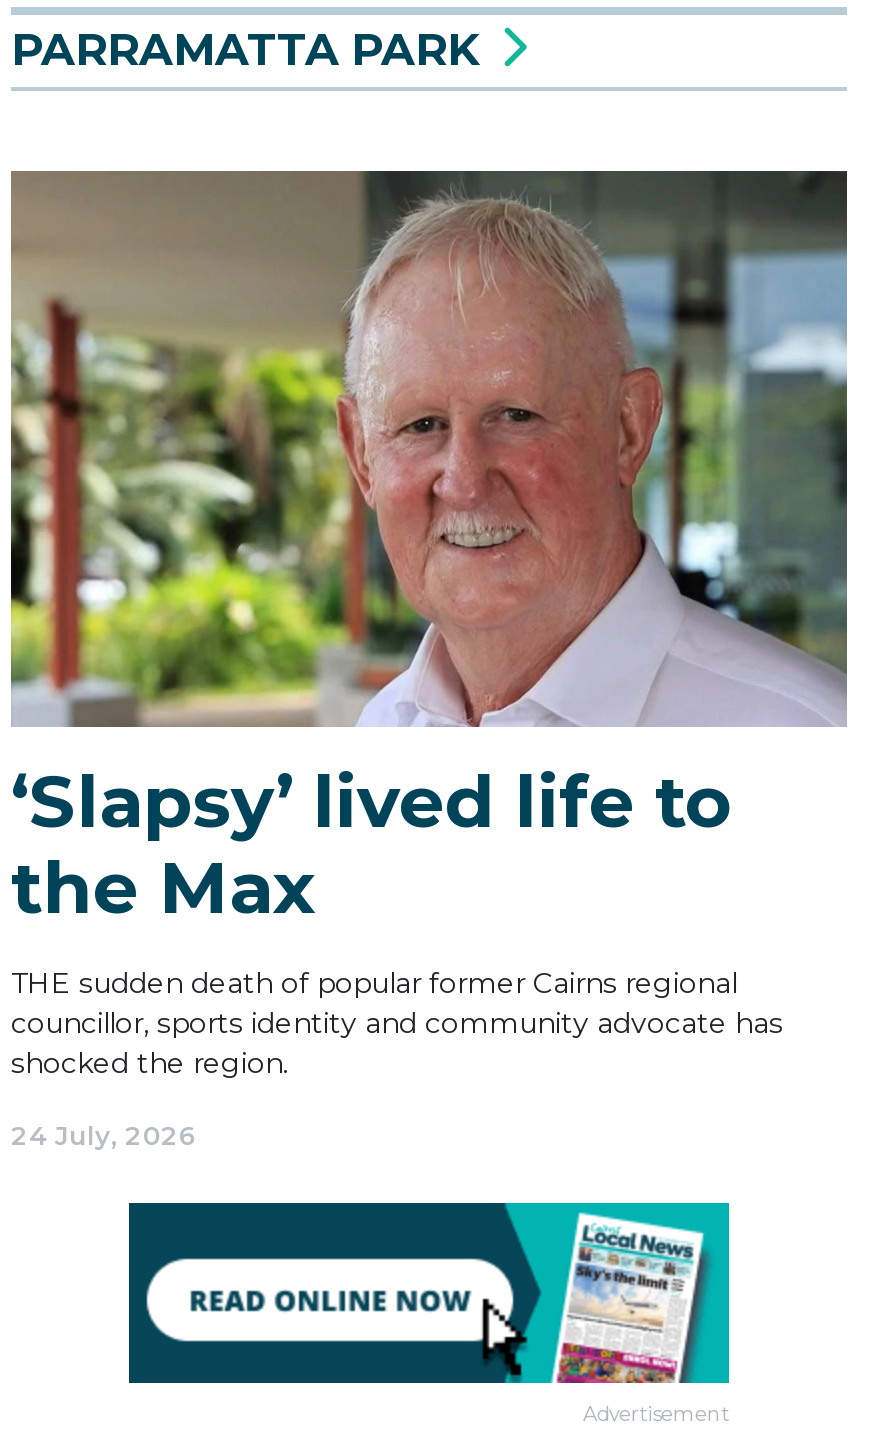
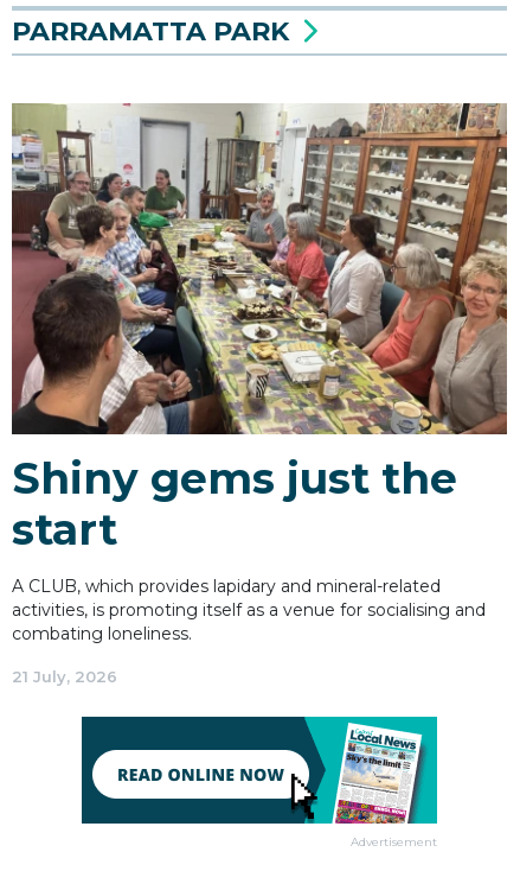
[9,170,849,1081] [image] | ‘Slapsy’ lived life to | the Max | THE sudden death of popular former Cairns regional | councillor, sports identity and community advocate has | shocked the region. -> [11,102,508,644] [image] | Shiny gems just the | start | A CLUB, which provides lapidary and mineral-related | activities, is promoting itself as a venue for socialising and | combating loneliness.
[11,1119,197,1151] 24 July, 2026 -> [12,667,117,686] 21 July, 2026

